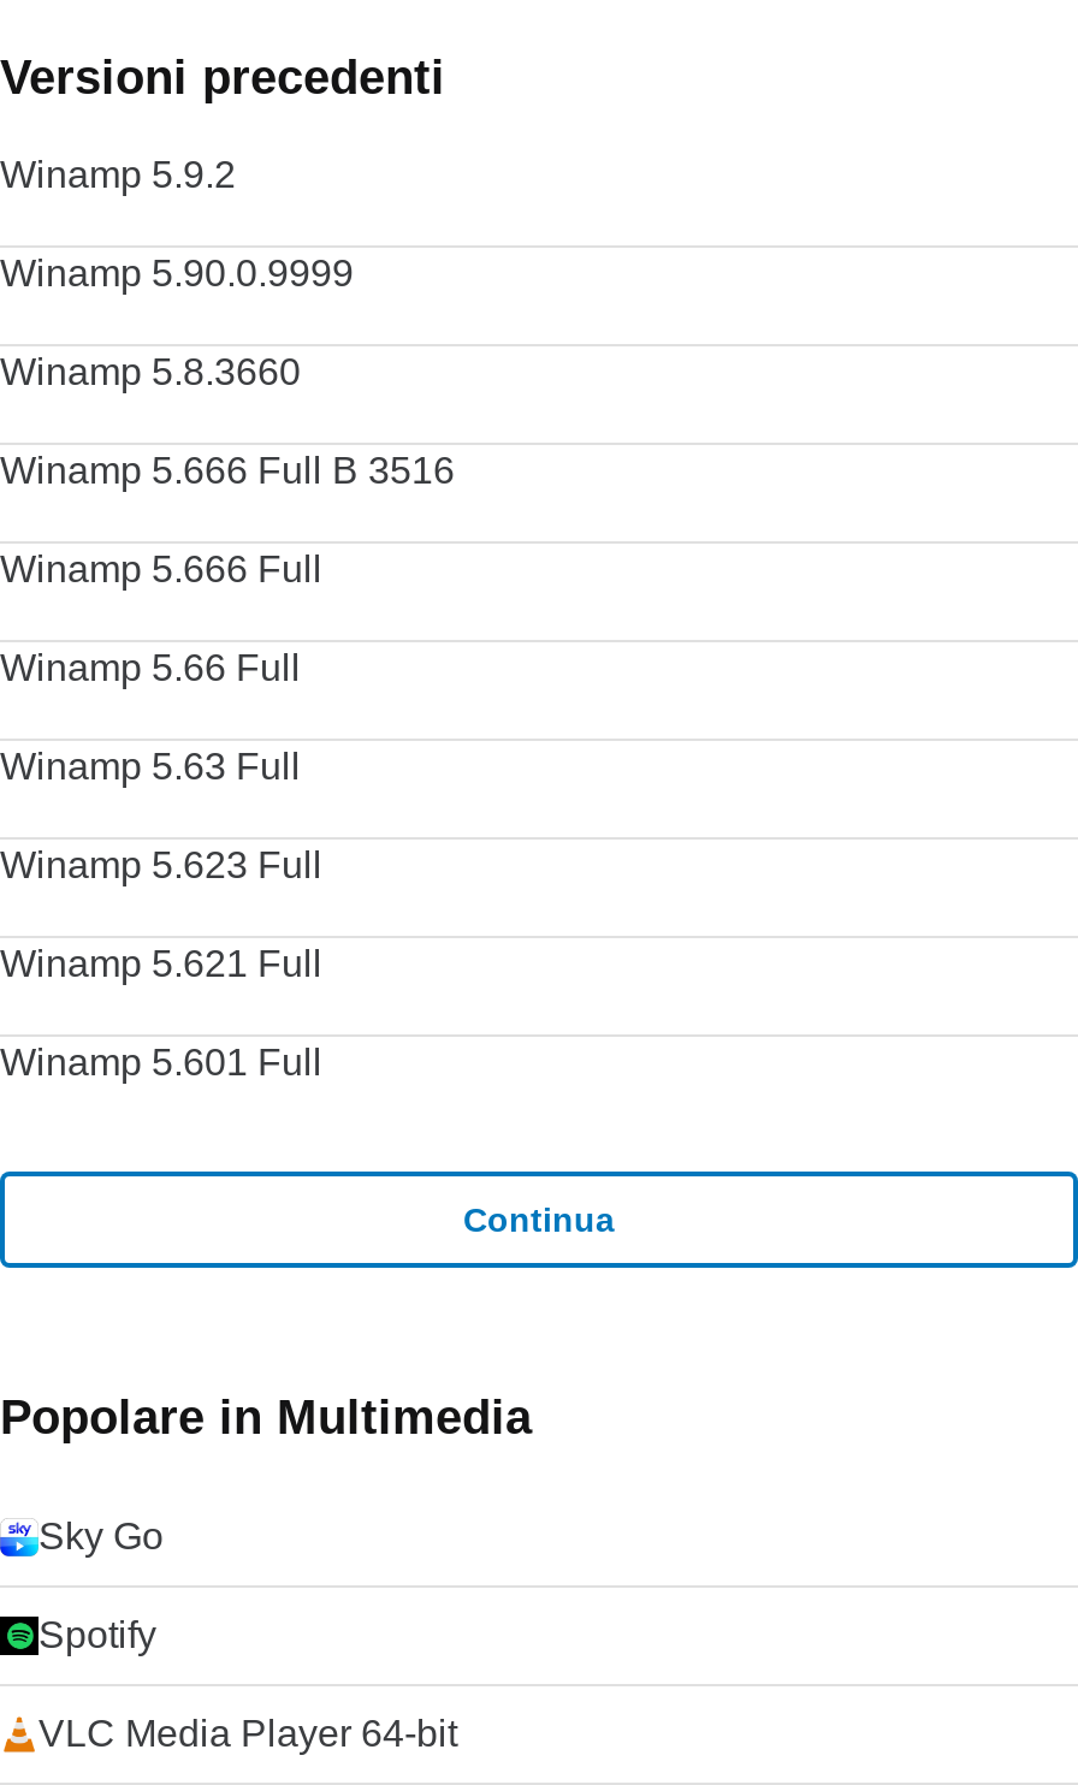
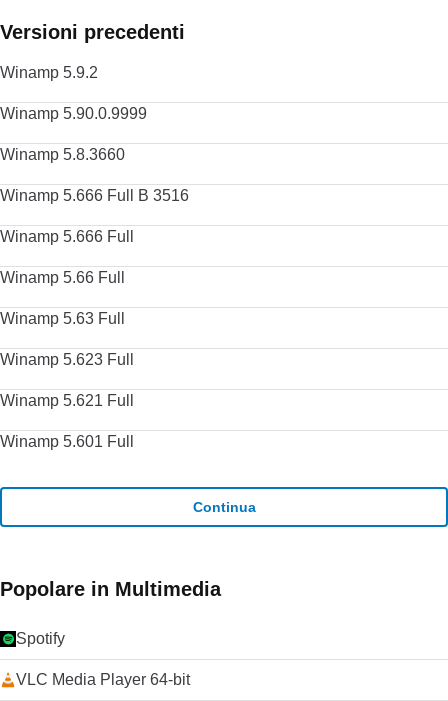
[38,1516,164,1556] Sky Go -> none

